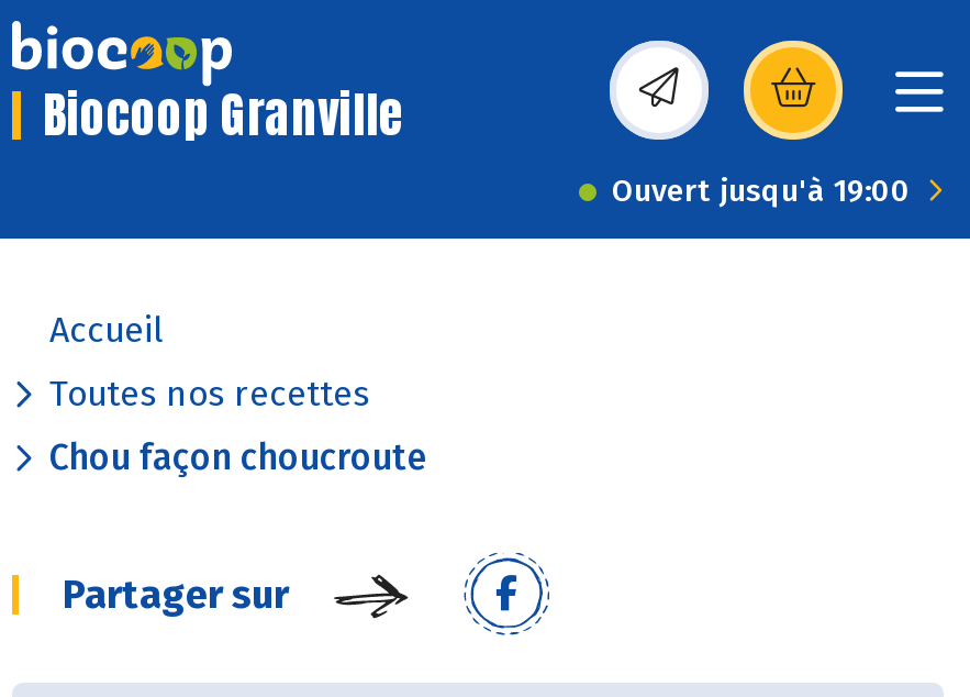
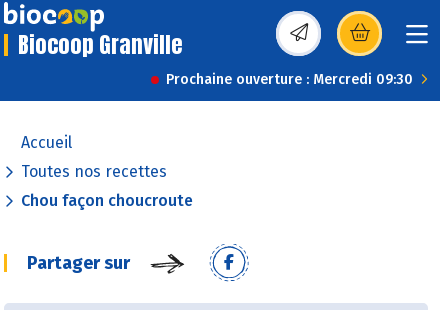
[612,173,911,210] Ouvert jusqu'à 19:00 -> [166,71,413,88] Prochaine ouverture : Mercredi 09:30

